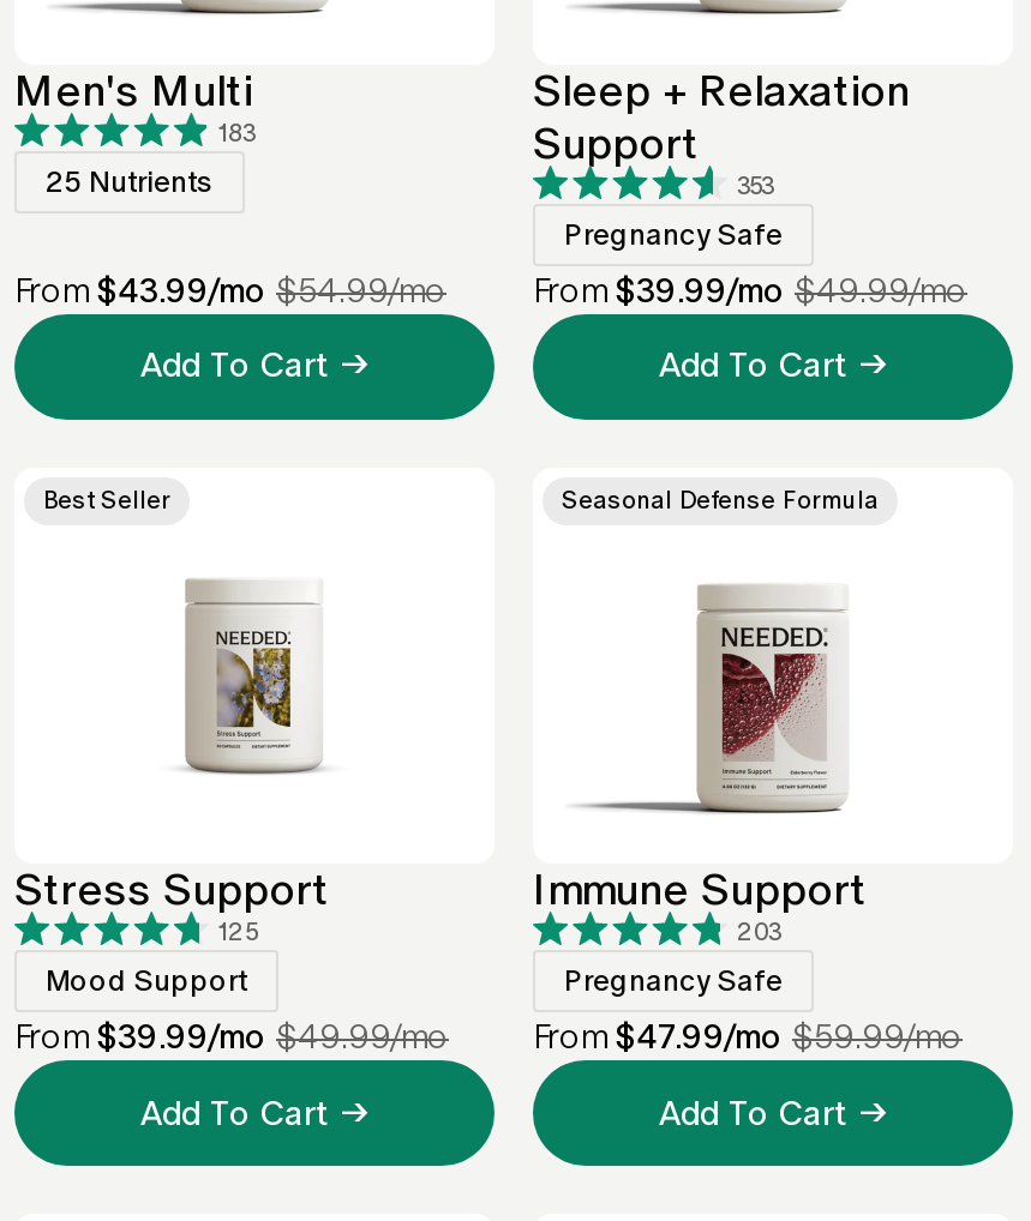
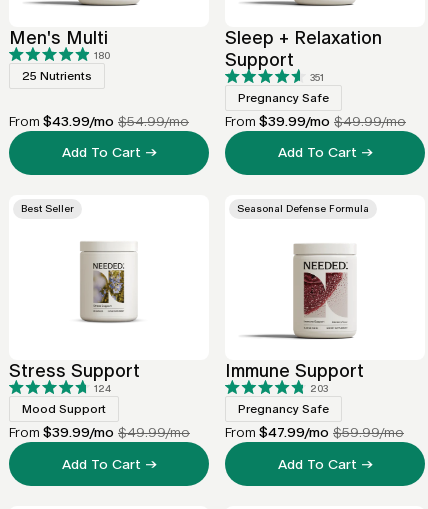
[218,119,254,145] 183 -> [94,49,110,60] 180
[737,172,773,198] 353 -> [310,71,324,82] 351
[218,919,257,946] 125 -> [94,383,111,394] 124

